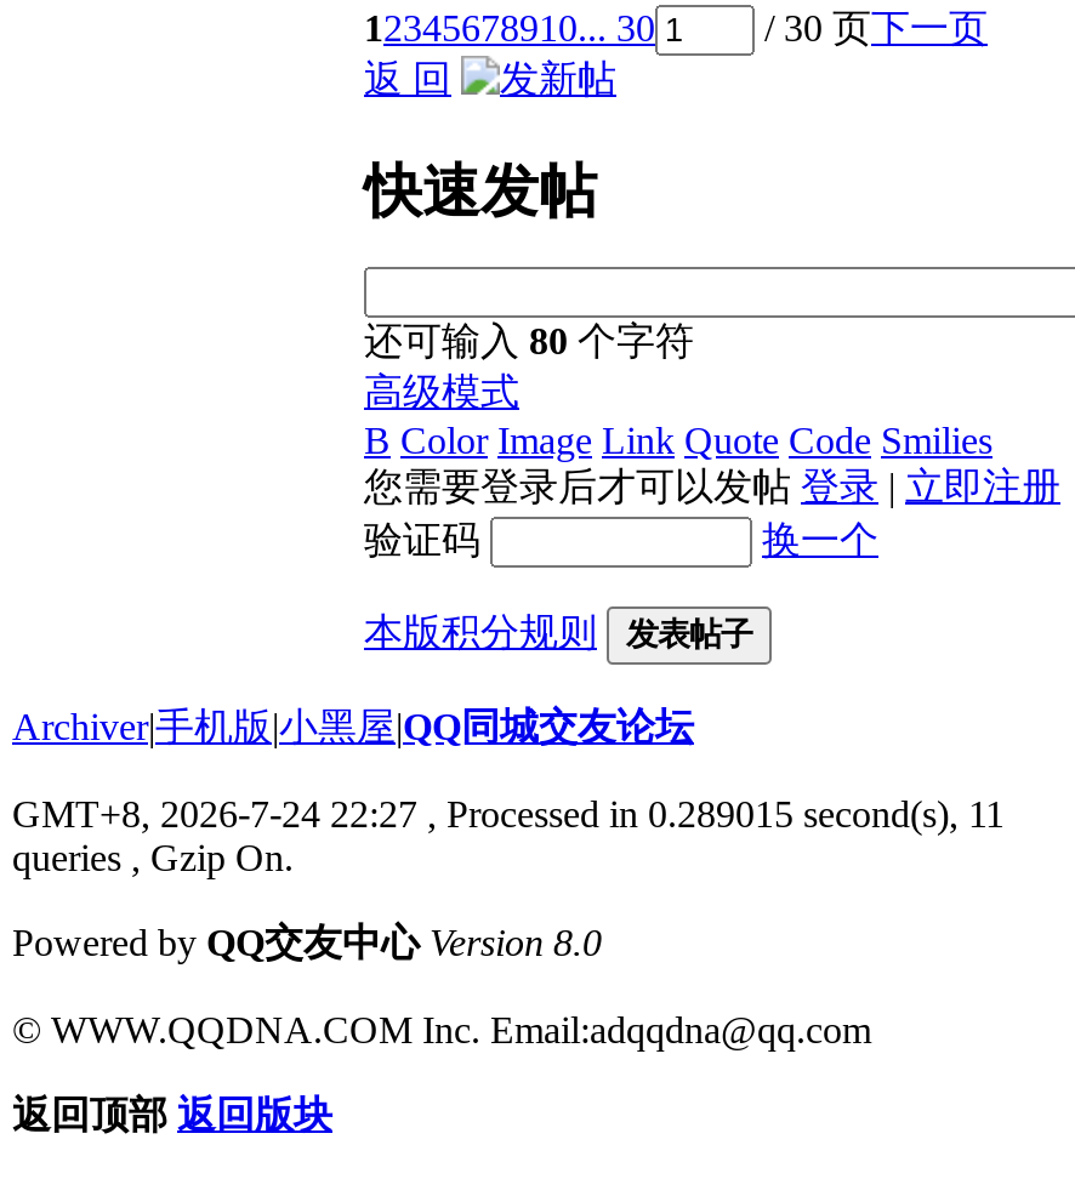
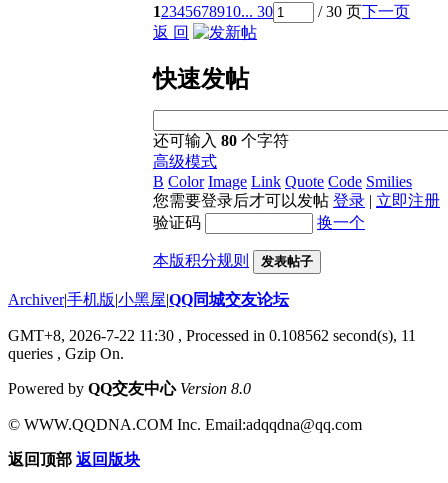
[12,794,1005,835] GMT+8, 2026-7-24 22:27, Processed in 0.289015 second(s), 11 -> [8,327,416,344] GMT+8, 2026-7-22 11:30, Processed in 0.108562 second(s), 11

